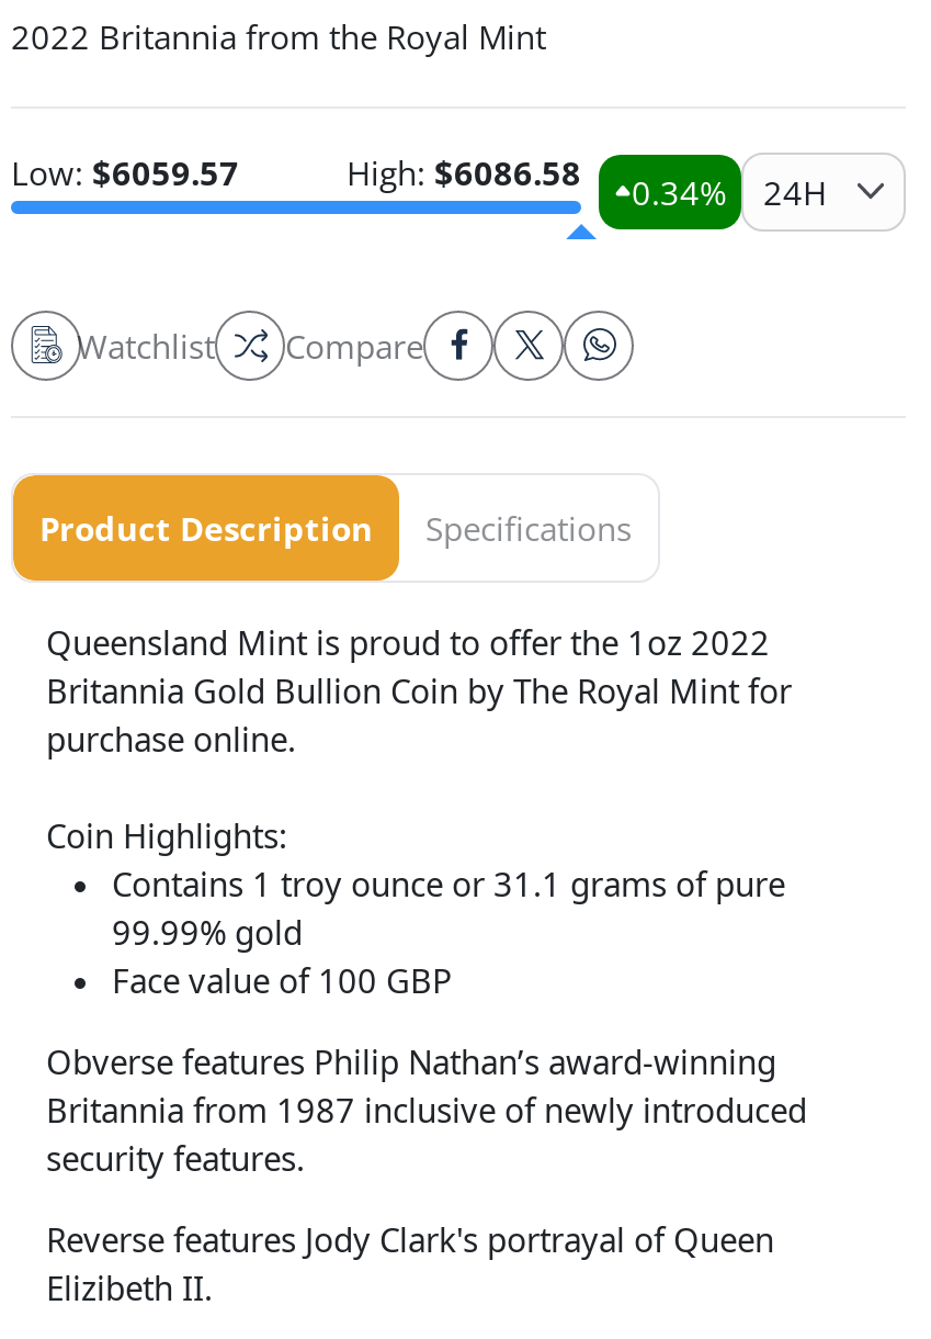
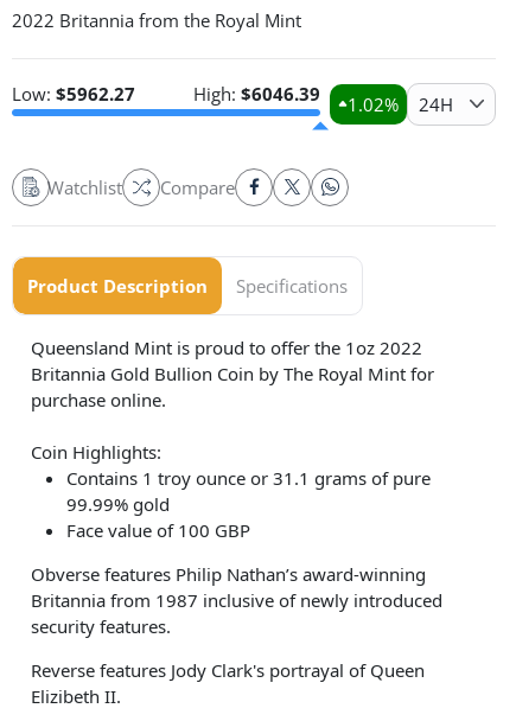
[11,149,239,193] Low: $6059.57 -> [12,81,135,105] Low: $5962.27
[347,149,581,193] High: $6086.58 -> [193,81,320,105] High: $6046.39
[632,169,726,213] 0.34% -> [348,92,399,116] 1.02%

